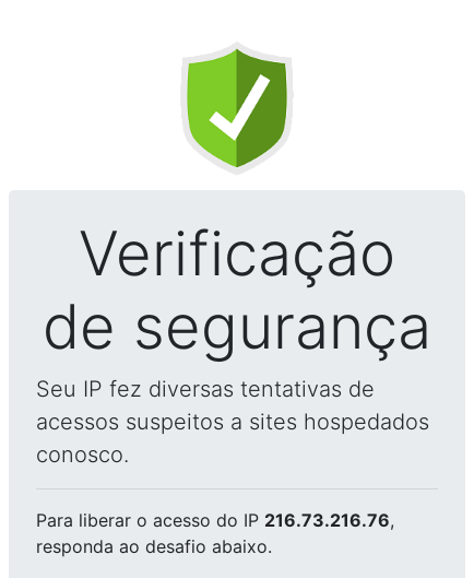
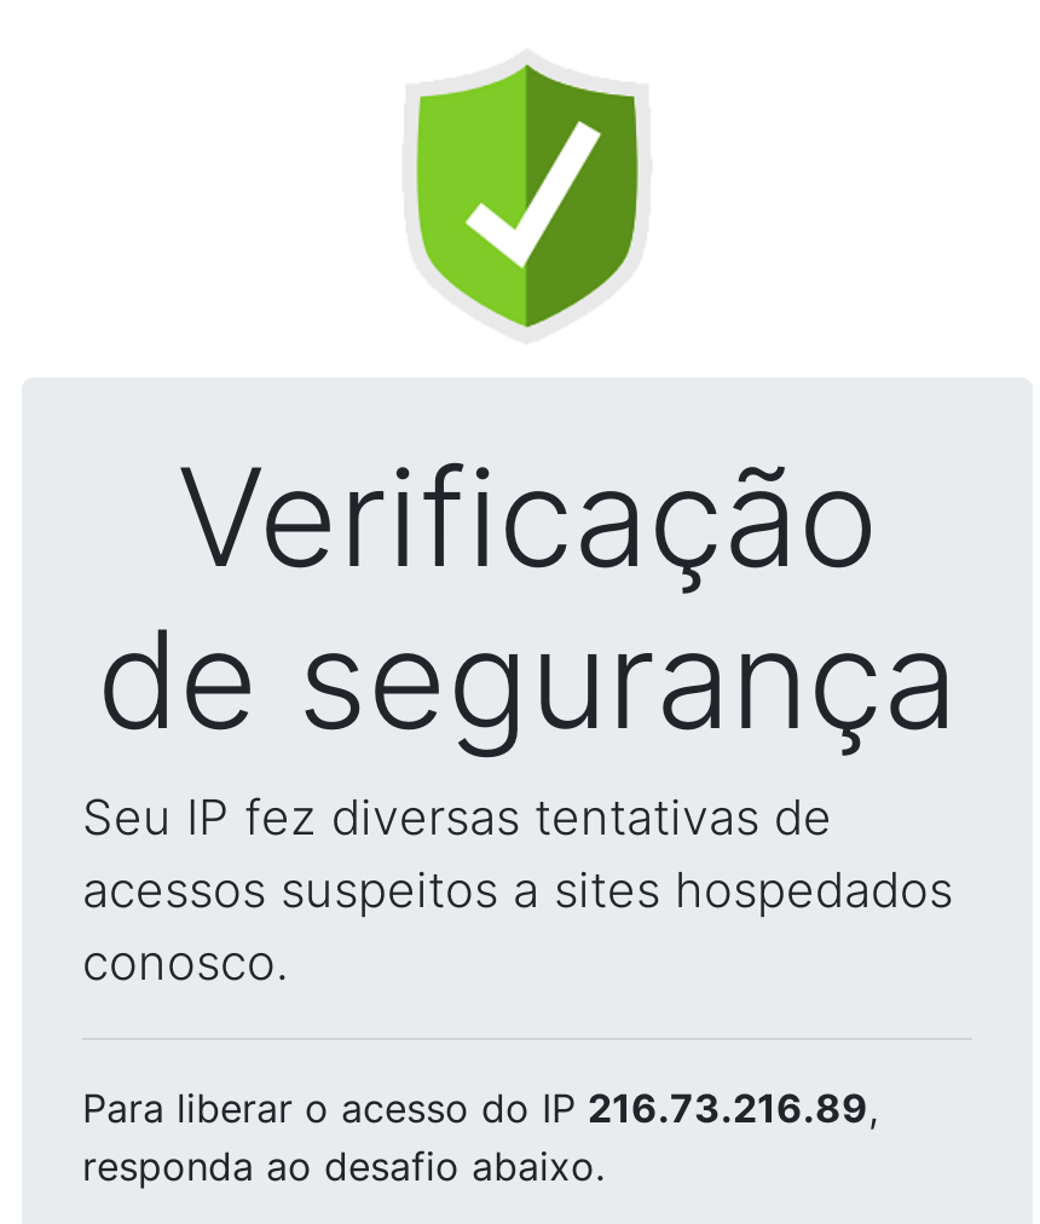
[36,509,394,531] Para liberar o acesso do IP 216.73.216.76, -> [82,1084,878,1132] Para liberar o acesso do IP 216.73.216.89,

